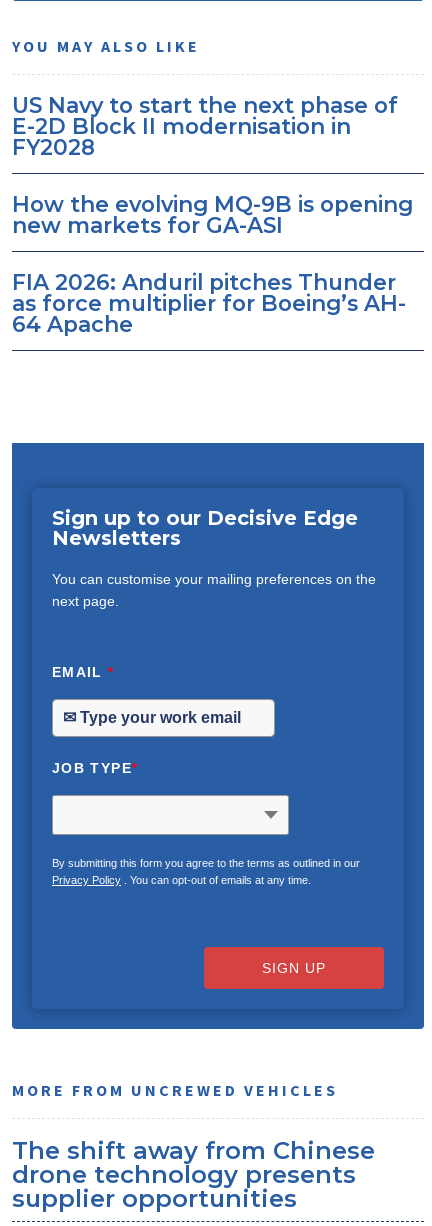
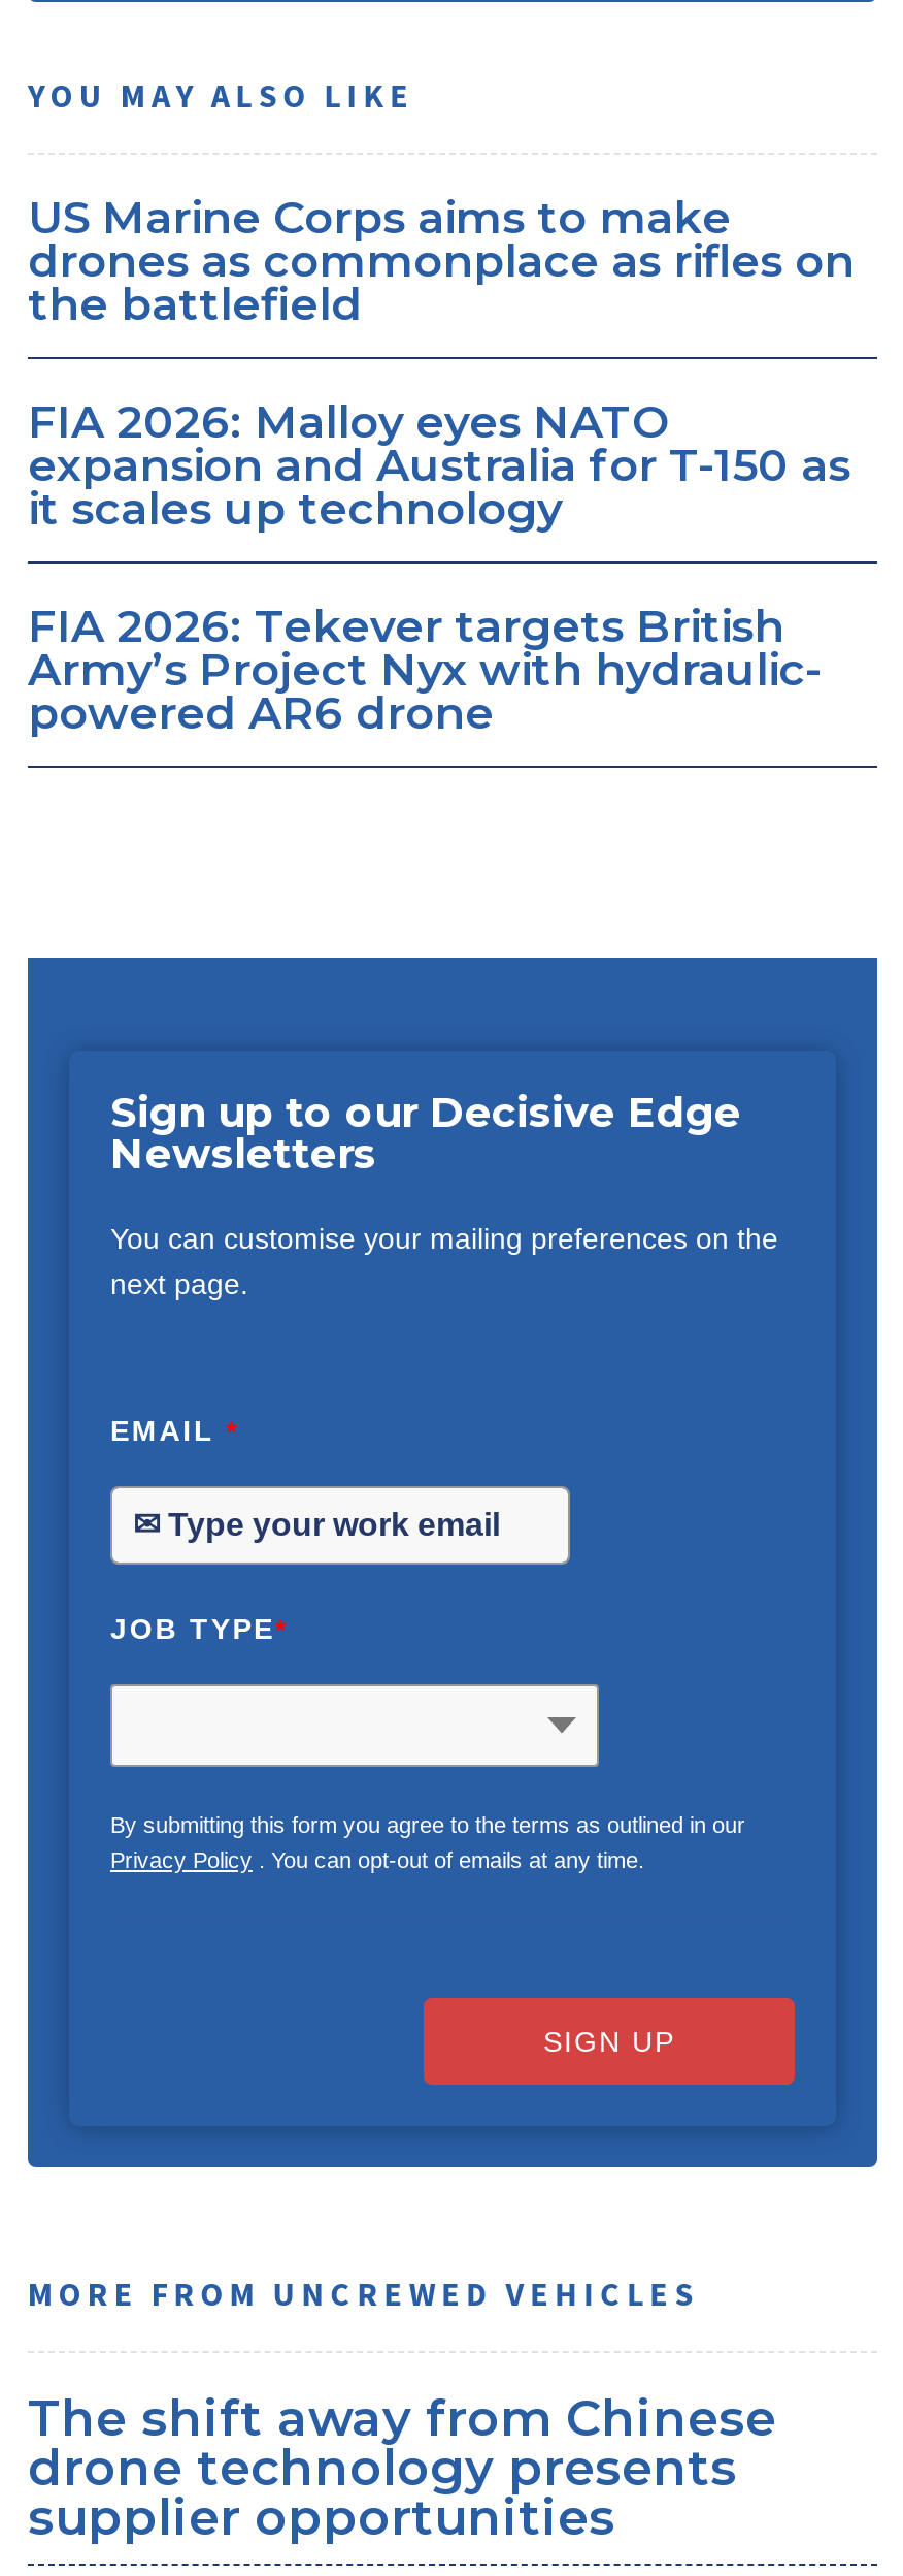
[12,92,398,160] US Navy to start the next phase of | E-2D Block II modernisation in | FY2028 -> [28,190,855,330] US Marine Corps aims to make | drones as commonplace as rifles on | the battlefield
[12,191,413,238] How the evolving MQ-9B is opening | new markets for GA-ASI -> [28,394,850,534] FIA 2026: Malloy eyes NATO | expansion and Australia for T-150 as | it scales up technology
[12,269,406,337] FIA 2026: Anduril pitches Thunder | as force multiplier for Boeing’s AH- | 64 Apache -> [28,598,822,739] FIA 2026: Tekever targets British | Army’s Project Nyx with hydraulic- | powered AR6 drone

